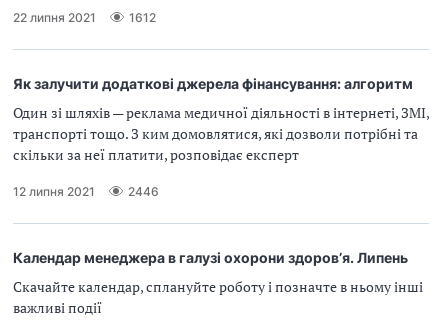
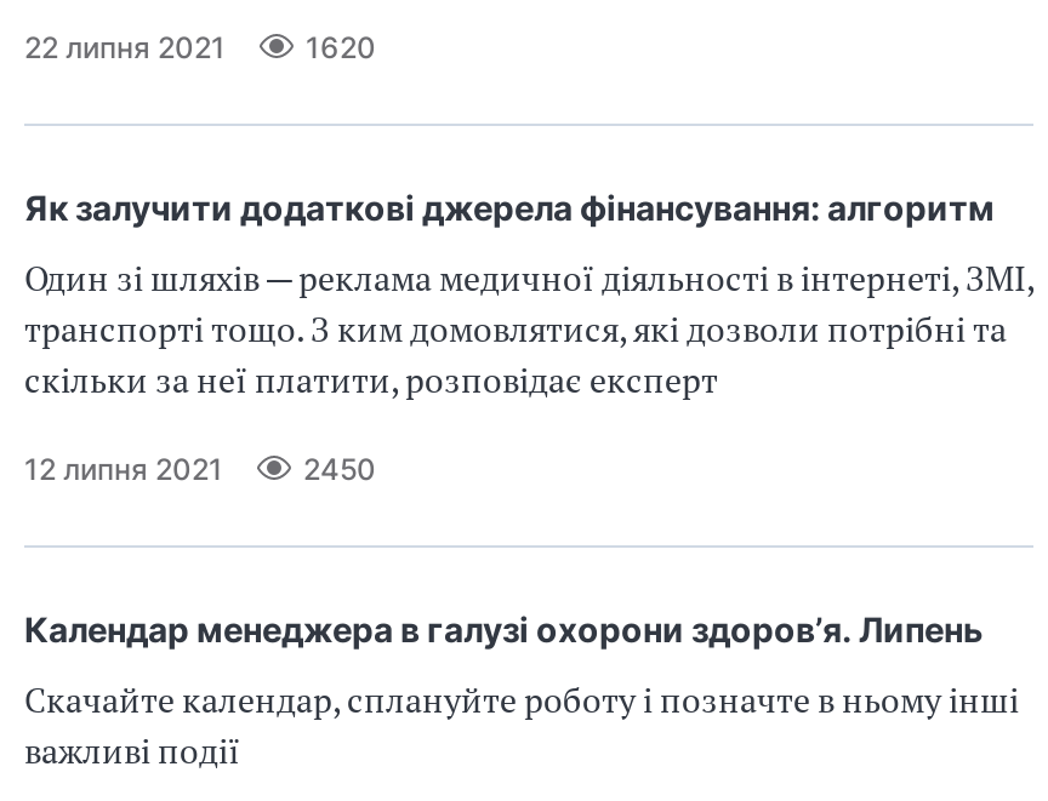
[129,9,156,24] 1612 -> [306,28,376,64] 1620
[128,183,159,198] 2446 -> [303,450,376,486] 2450

